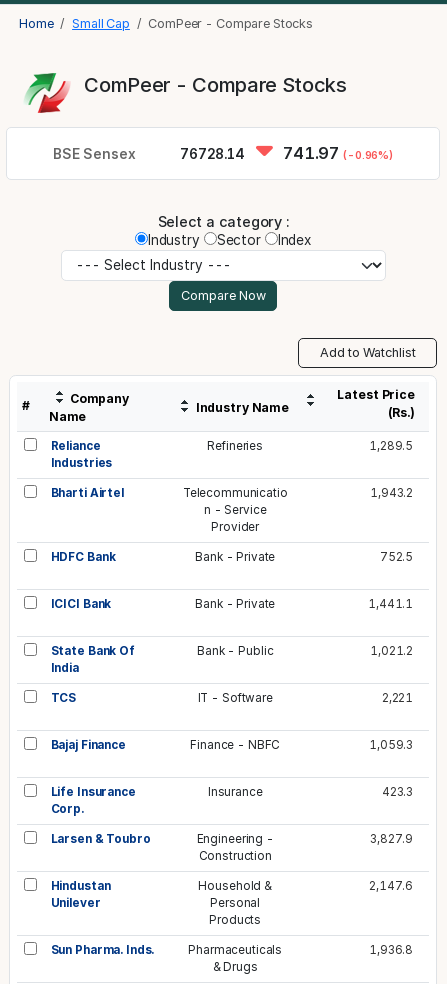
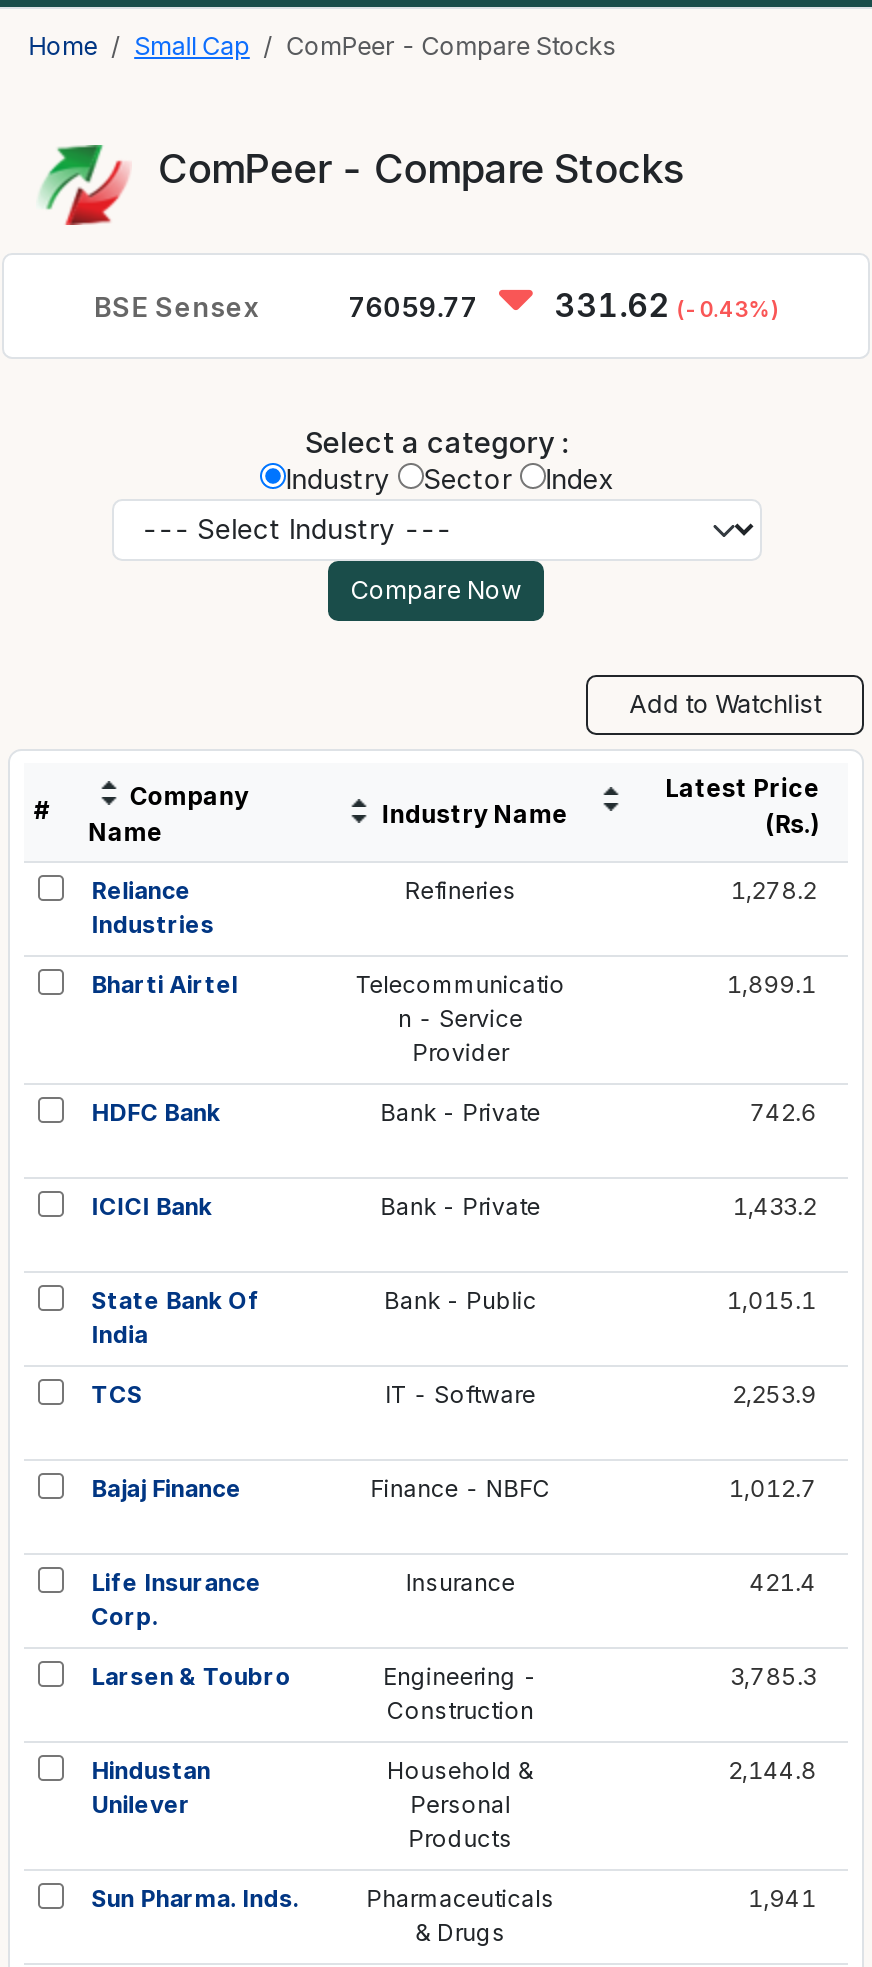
[180,146,249,162] 76728.14 -> [348,291,486,323] 76059.77
[283,143,393,163] 741.97 (-0.96%) -> [554,285,778,325] 331.62 (-0.43%)
[369,439,413,453] 1,289.5 -> [730,878,816,906] 1,278.2
[370,486,413,500] 1,943.2 -> [726,972,816,1000] 1,899.1
[380,550,413,564] 752.5 -> [750,1100,816,1128] 742.6
[368,597,413,611] 1,441.1 -> [732,1194,816,1222] 1,433.2
[370,644,413,658] 1,021.2 -> [726,1288,816,1316] 1,015.1
[382,691,413,705] 2,221 -> [732,1382,816,1410] 2,253.9
[369,738,413,752] 1,059.3 -> [728,1476,816,1504] 1,012.7
[382,785,413,799] 423.3 -> [750,1570,816,1598] 421.4
[370,832,413,846] 3,827.9 -> [730,1664,816,1692] 3,785.3
[369,879,413,893] 2,147.6 -> [728,1758,816,1786] 2,144.8
[369,943,413,957] 1,936.8 -> [748,1886,816,1914] 1,941

